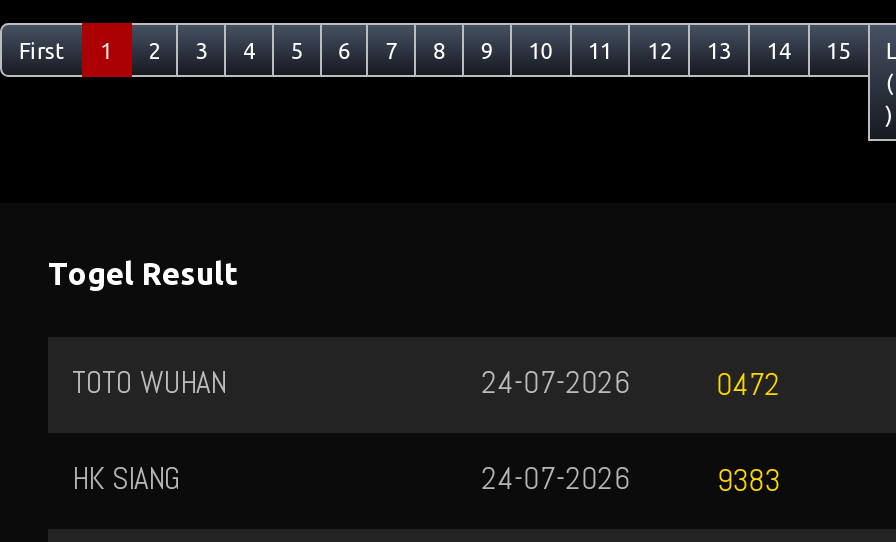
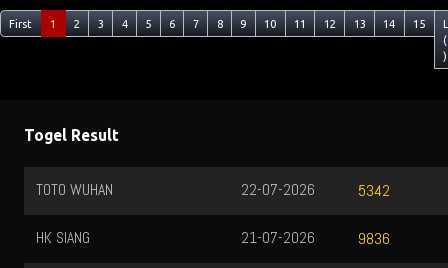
[481,364,629,404] 24-07-2026 -> [241,180,315,200] 22-07-2026
[717,365,781,405] 0472 -> [358,181,390,201] 5342
[481,460,629,500] 24-07-2026 -> [241,228,315,248] 21-07-2026
[717,461,781,501] 9383 -> [358,229,390,249] 9836

